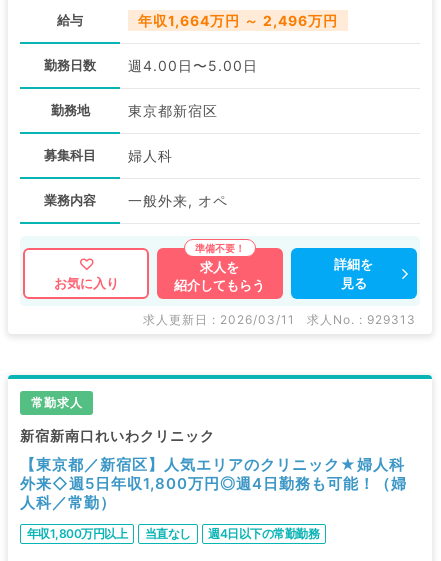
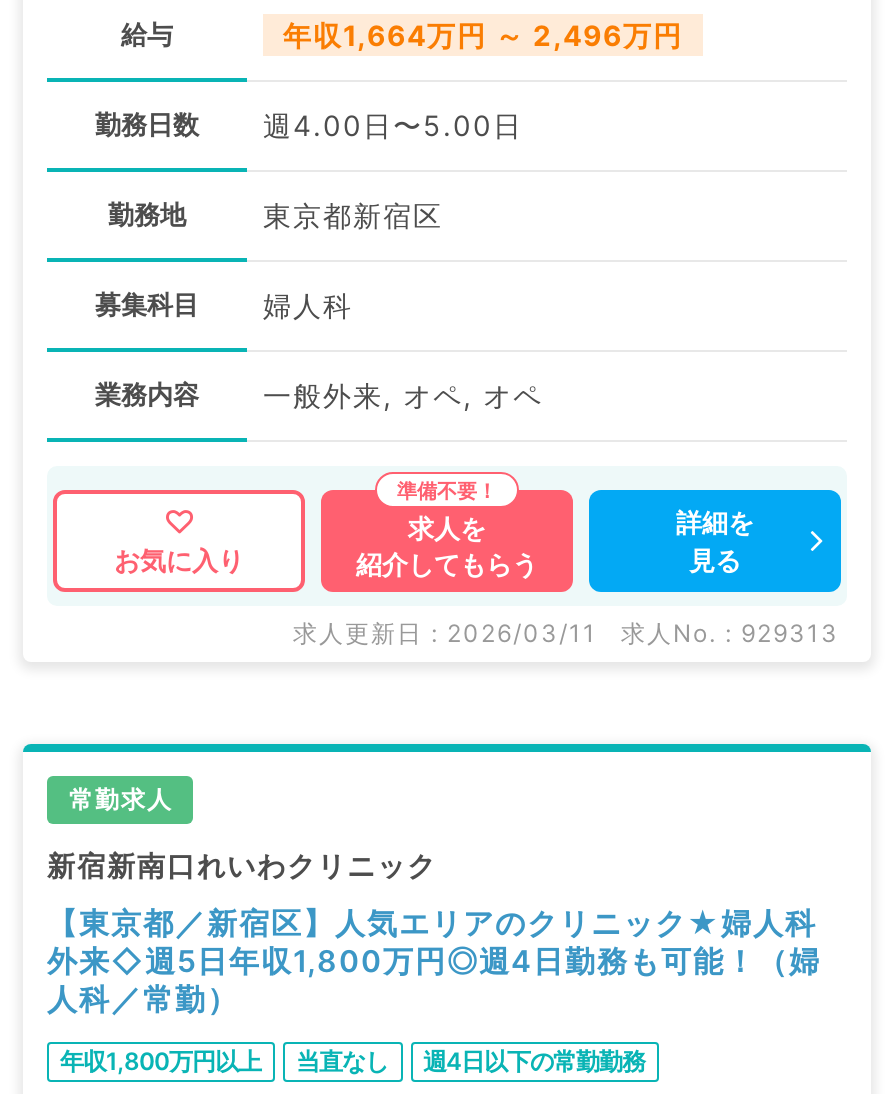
[128,192,228,209] 一般外来, オペ -> [263,378,543,412] 一般外来, オペ, オペ

